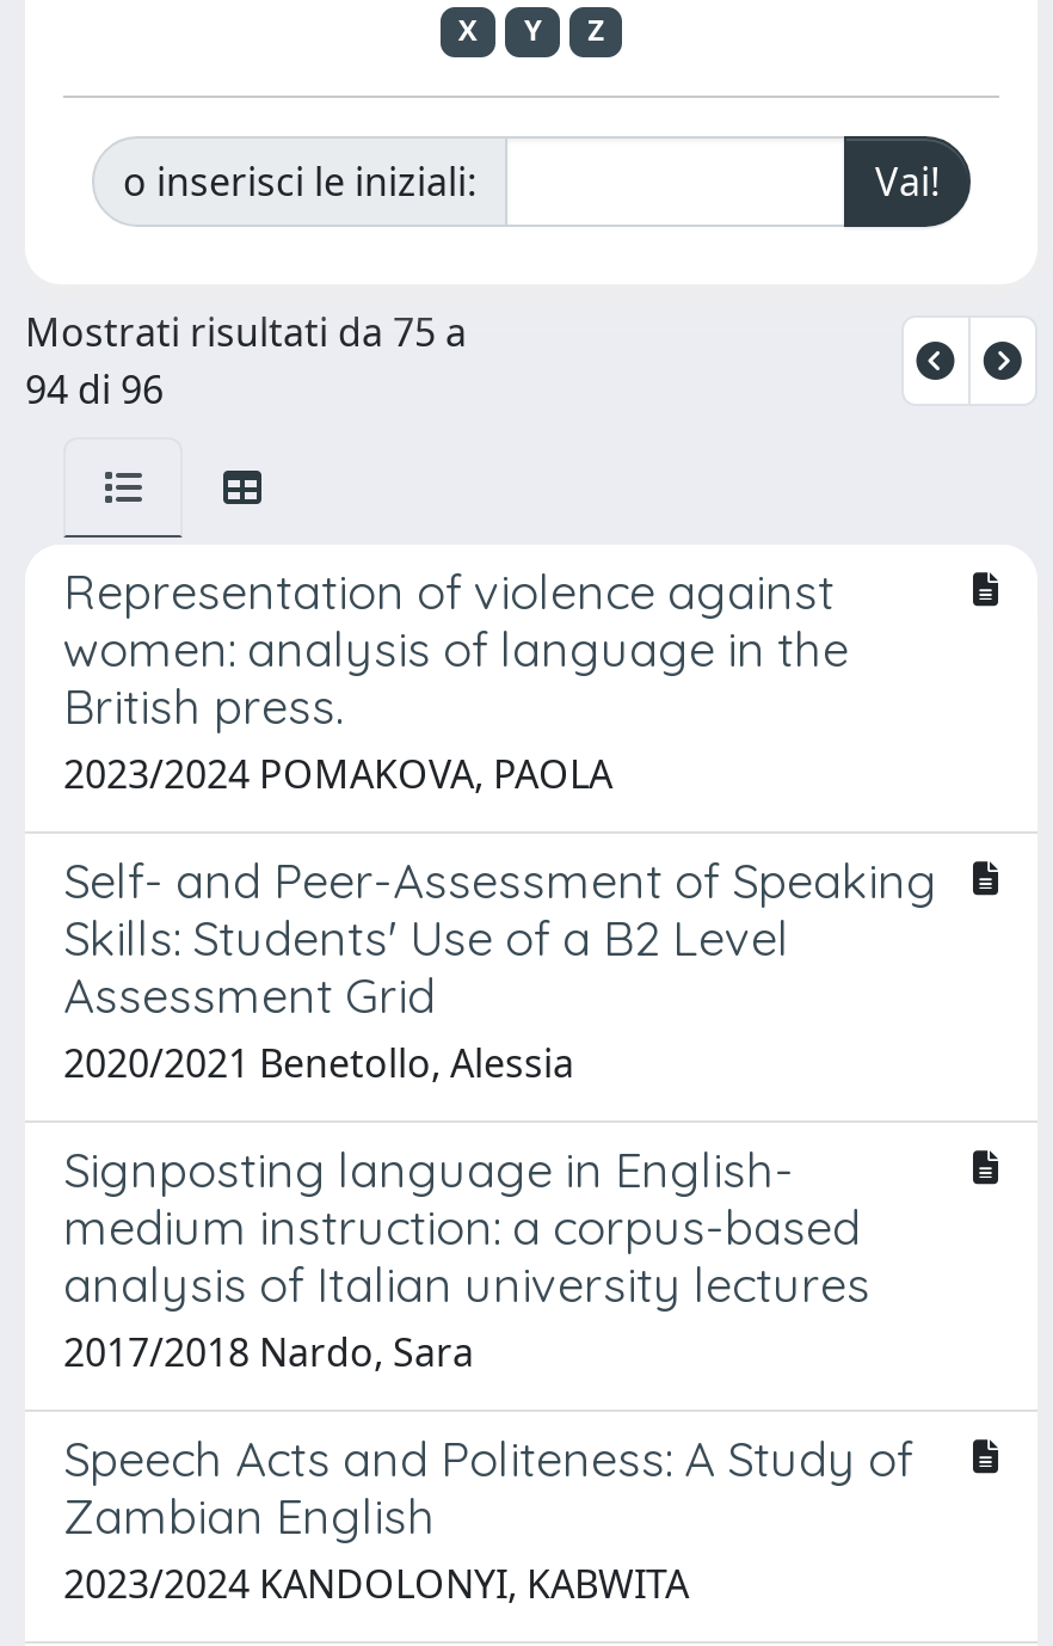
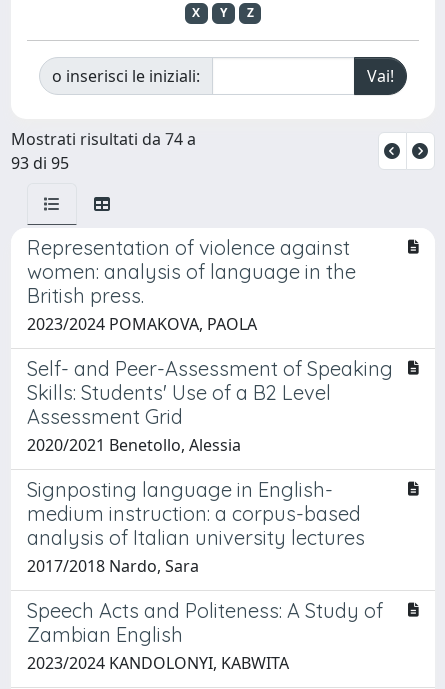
[25,305,467,357] Mostrati risultati da 75 a -> [11,128,196,150] Mostrati risultati da 74 a
[25,362,164,415] 94 di 96 -> [11,152,69,174] 93 di 95

